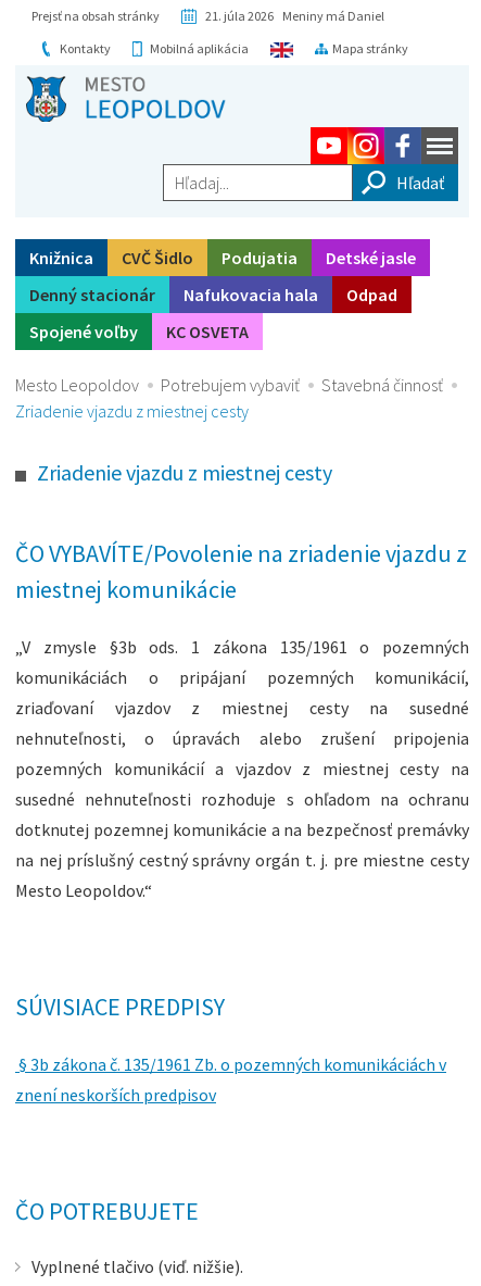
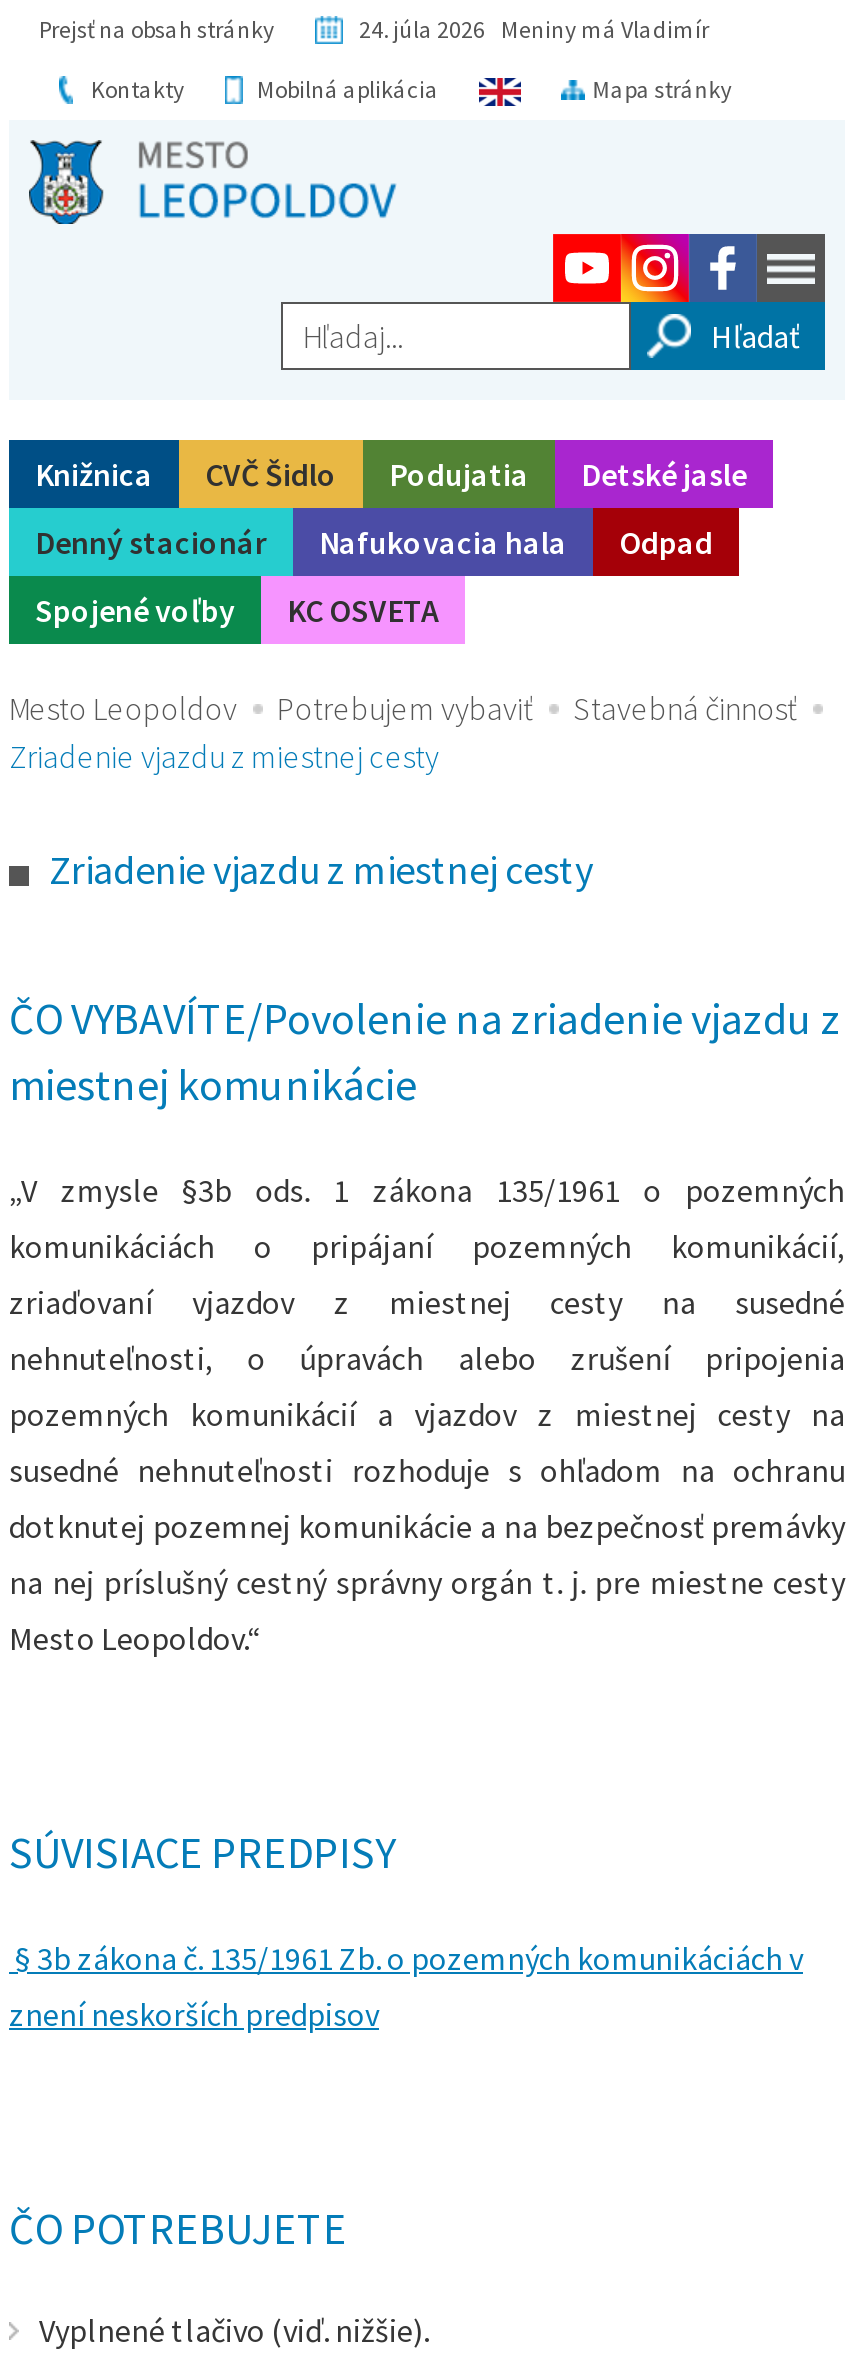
[205,8,384,24] 21. júla 2026 Meniny má Daniel -> [359,14,709,44] 24. júla 2026 Meniny má Vladimír

